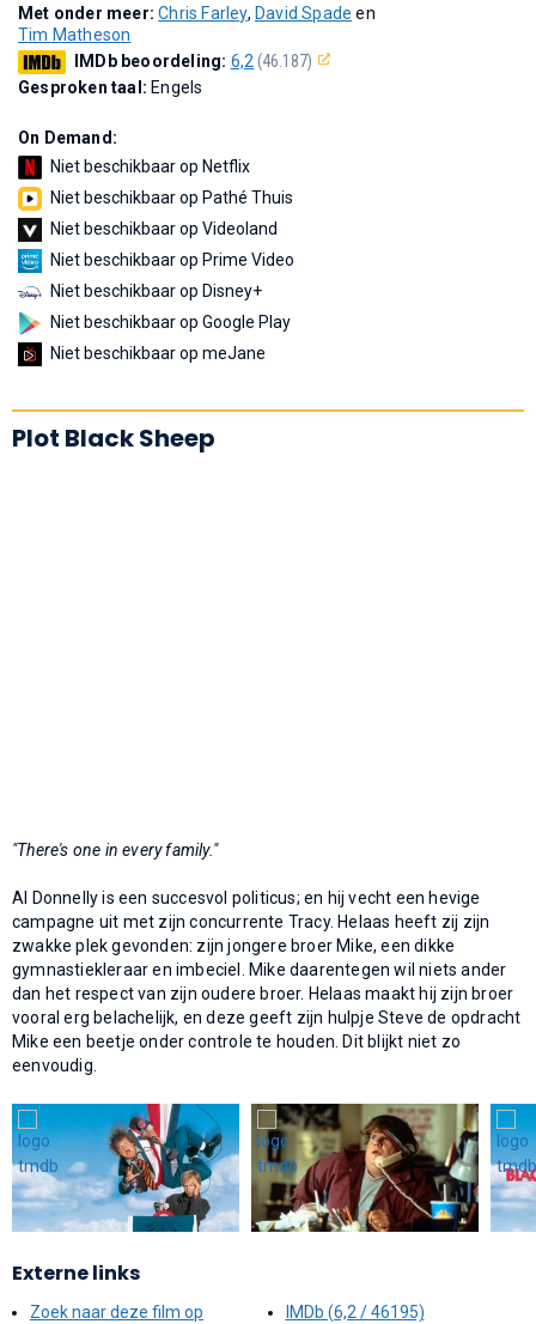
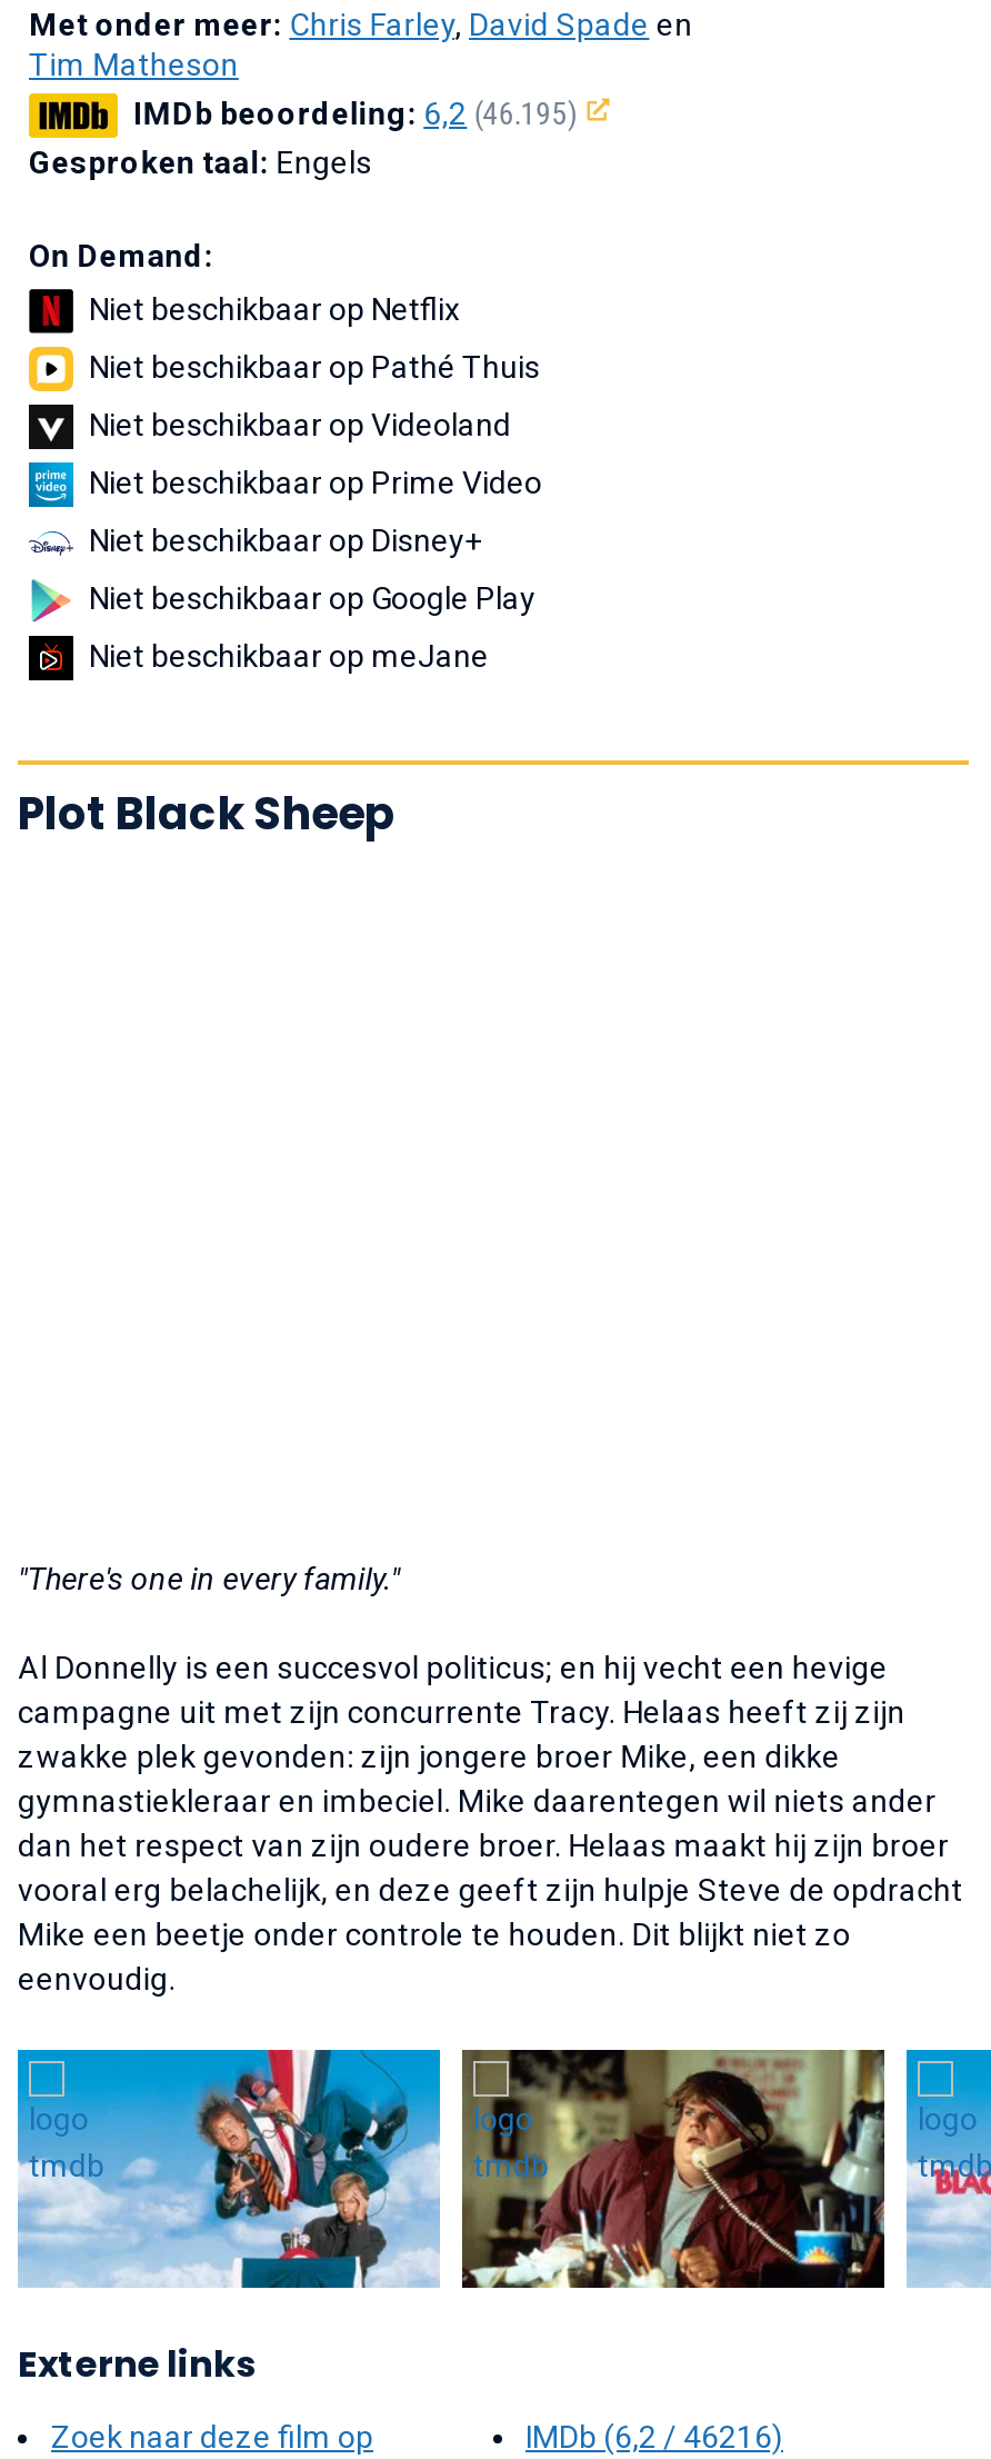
[74,51,313,70] IMDb beoordeling: 6,2 (46.187) -> [133,95,576,131] IMDb beoordeling: 6,2 (46.195)
[285,1302,424,1321] IMDb (6,2 / 46195) -> [525,2419,783,2454] IMDb (6,2 / 46216)

